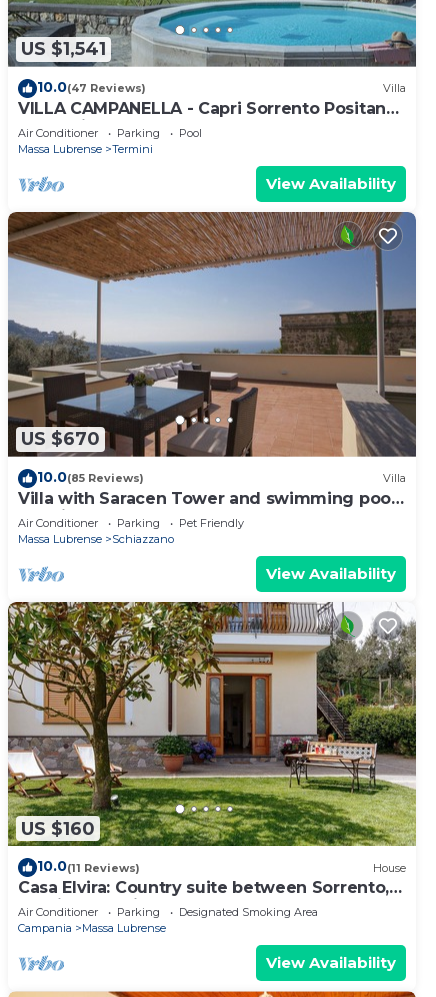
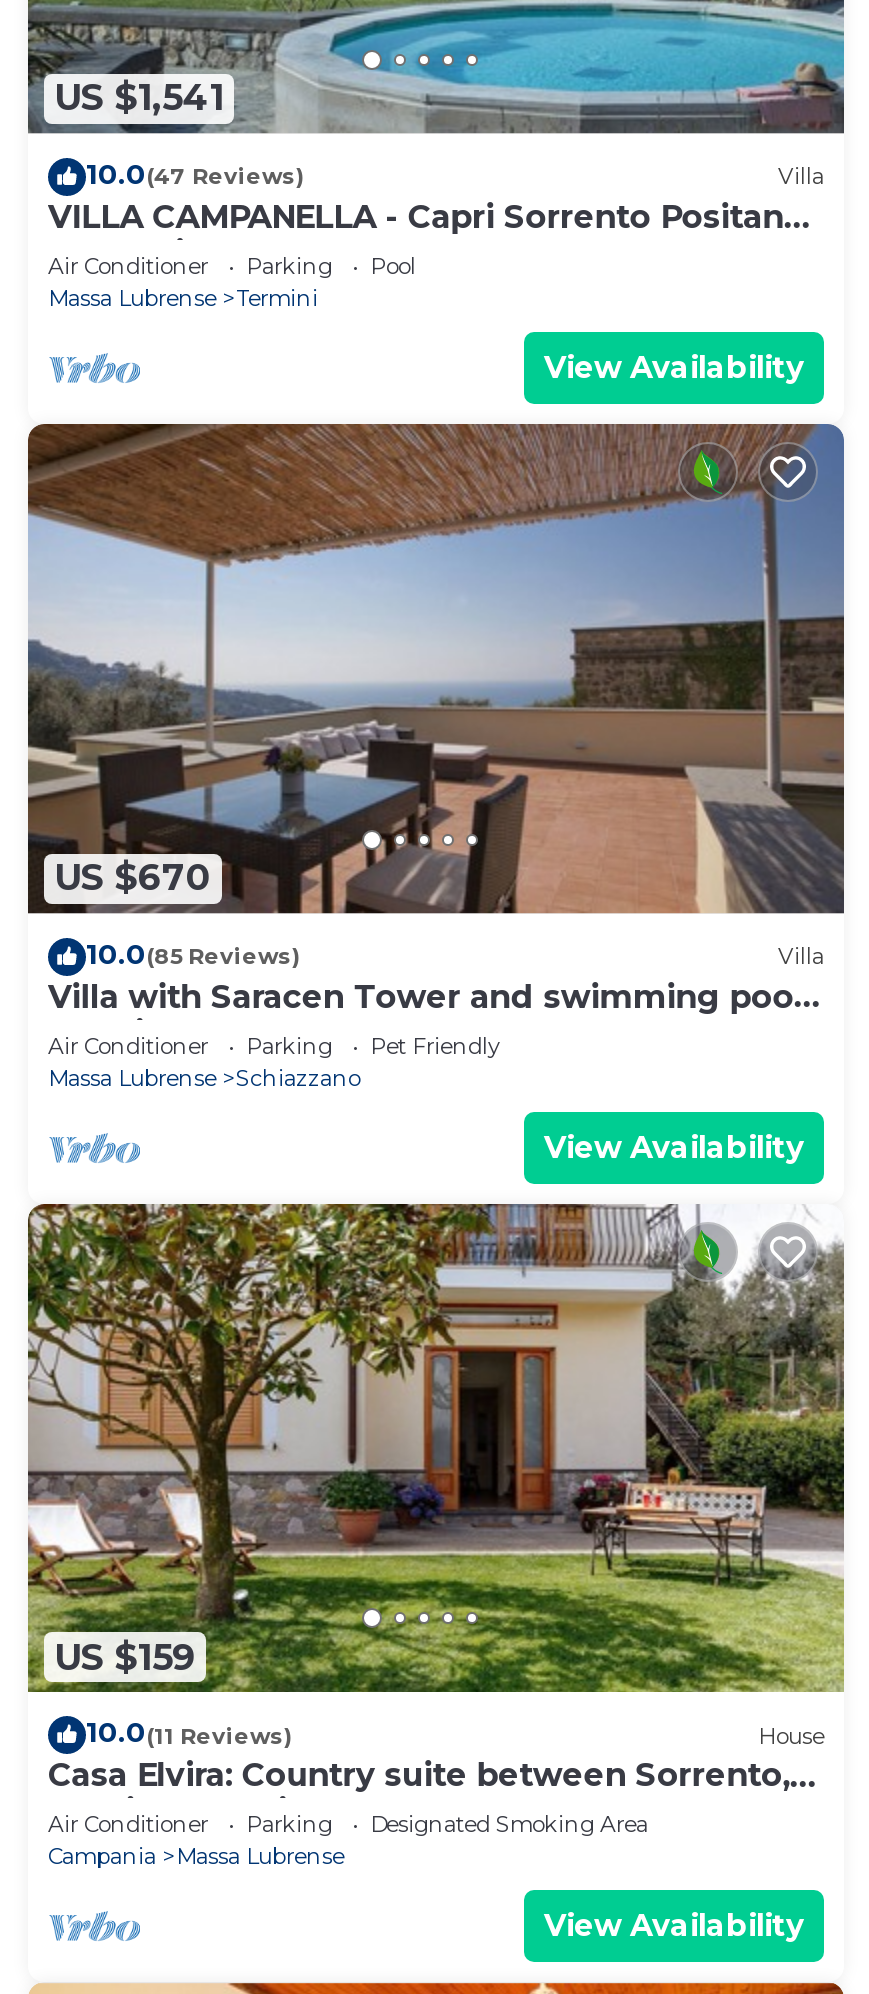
[21,818,95,840] US $160 -> [54,1636,196,1680] US $159

